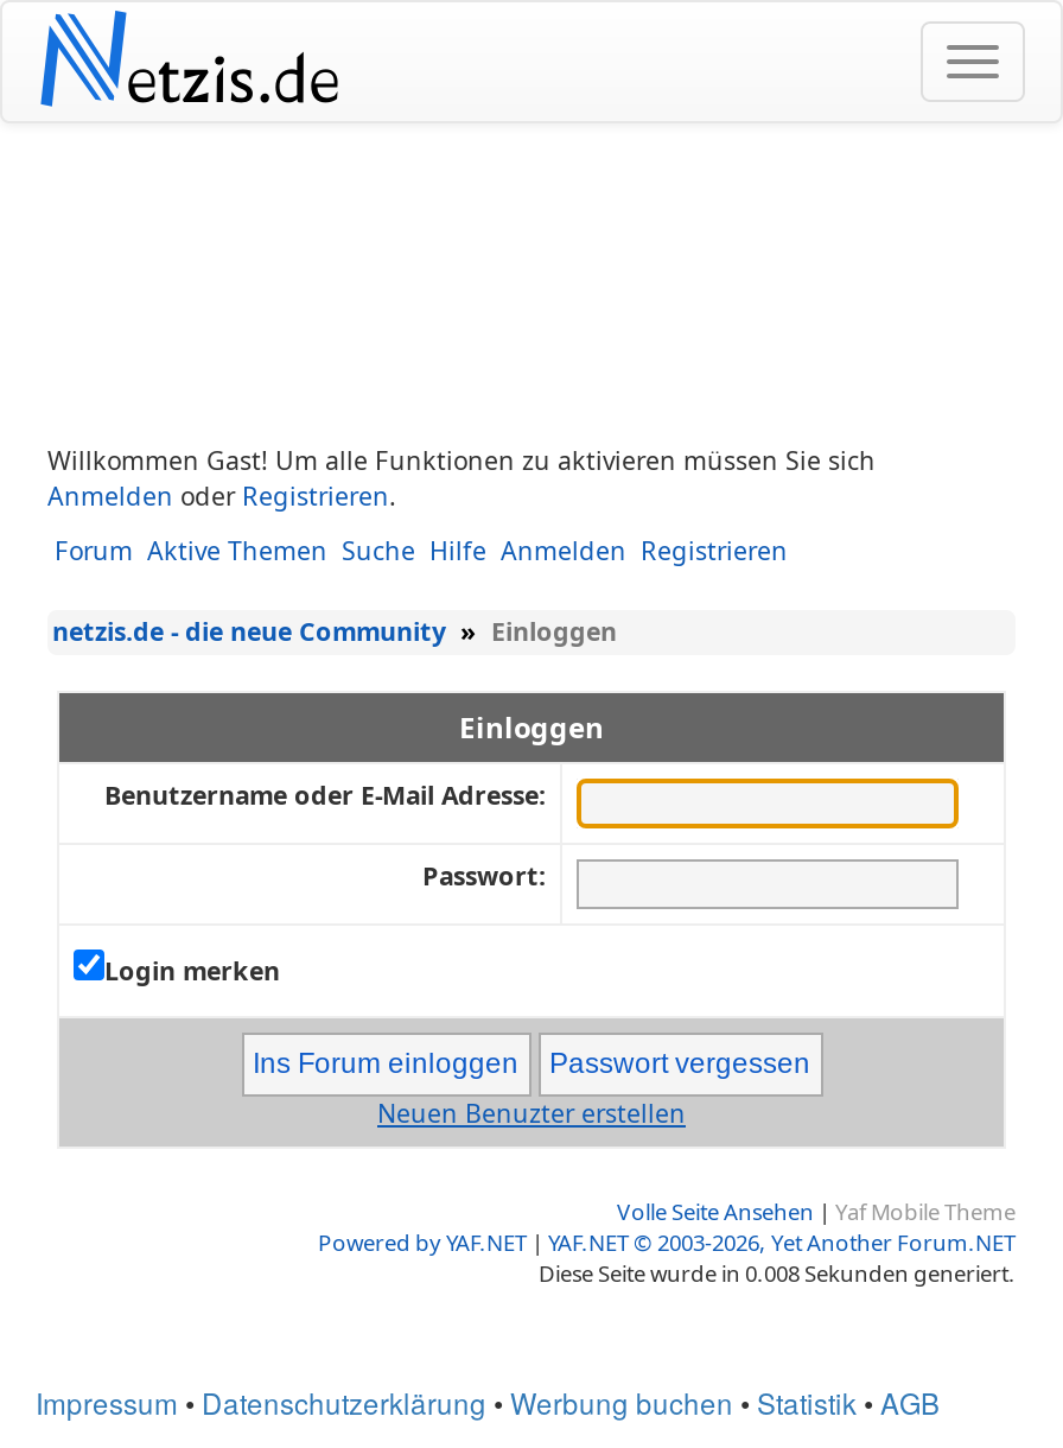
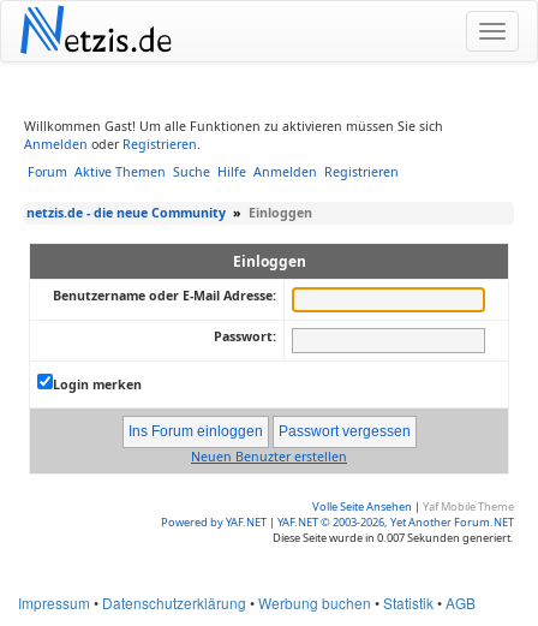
[539,1258,1016,1289] Diese Seite wurde in 0.008 Sekunden generiert. -> [273,530,514,545] Diese Seite wurde in 0.007 Sekunden generiert.

